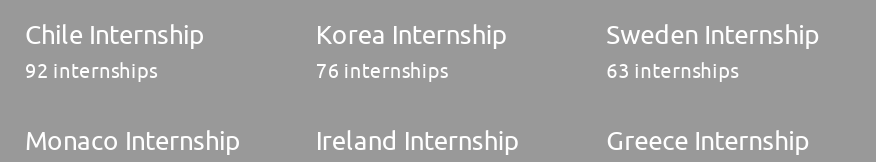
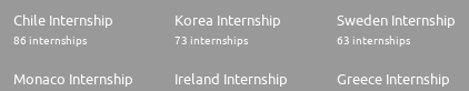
[25,58,157,82] 92 internships -> [13,33,87,47] 86 internships
[316,58,448,82] 76 internships -> [175,33,248,47] 73 internships

